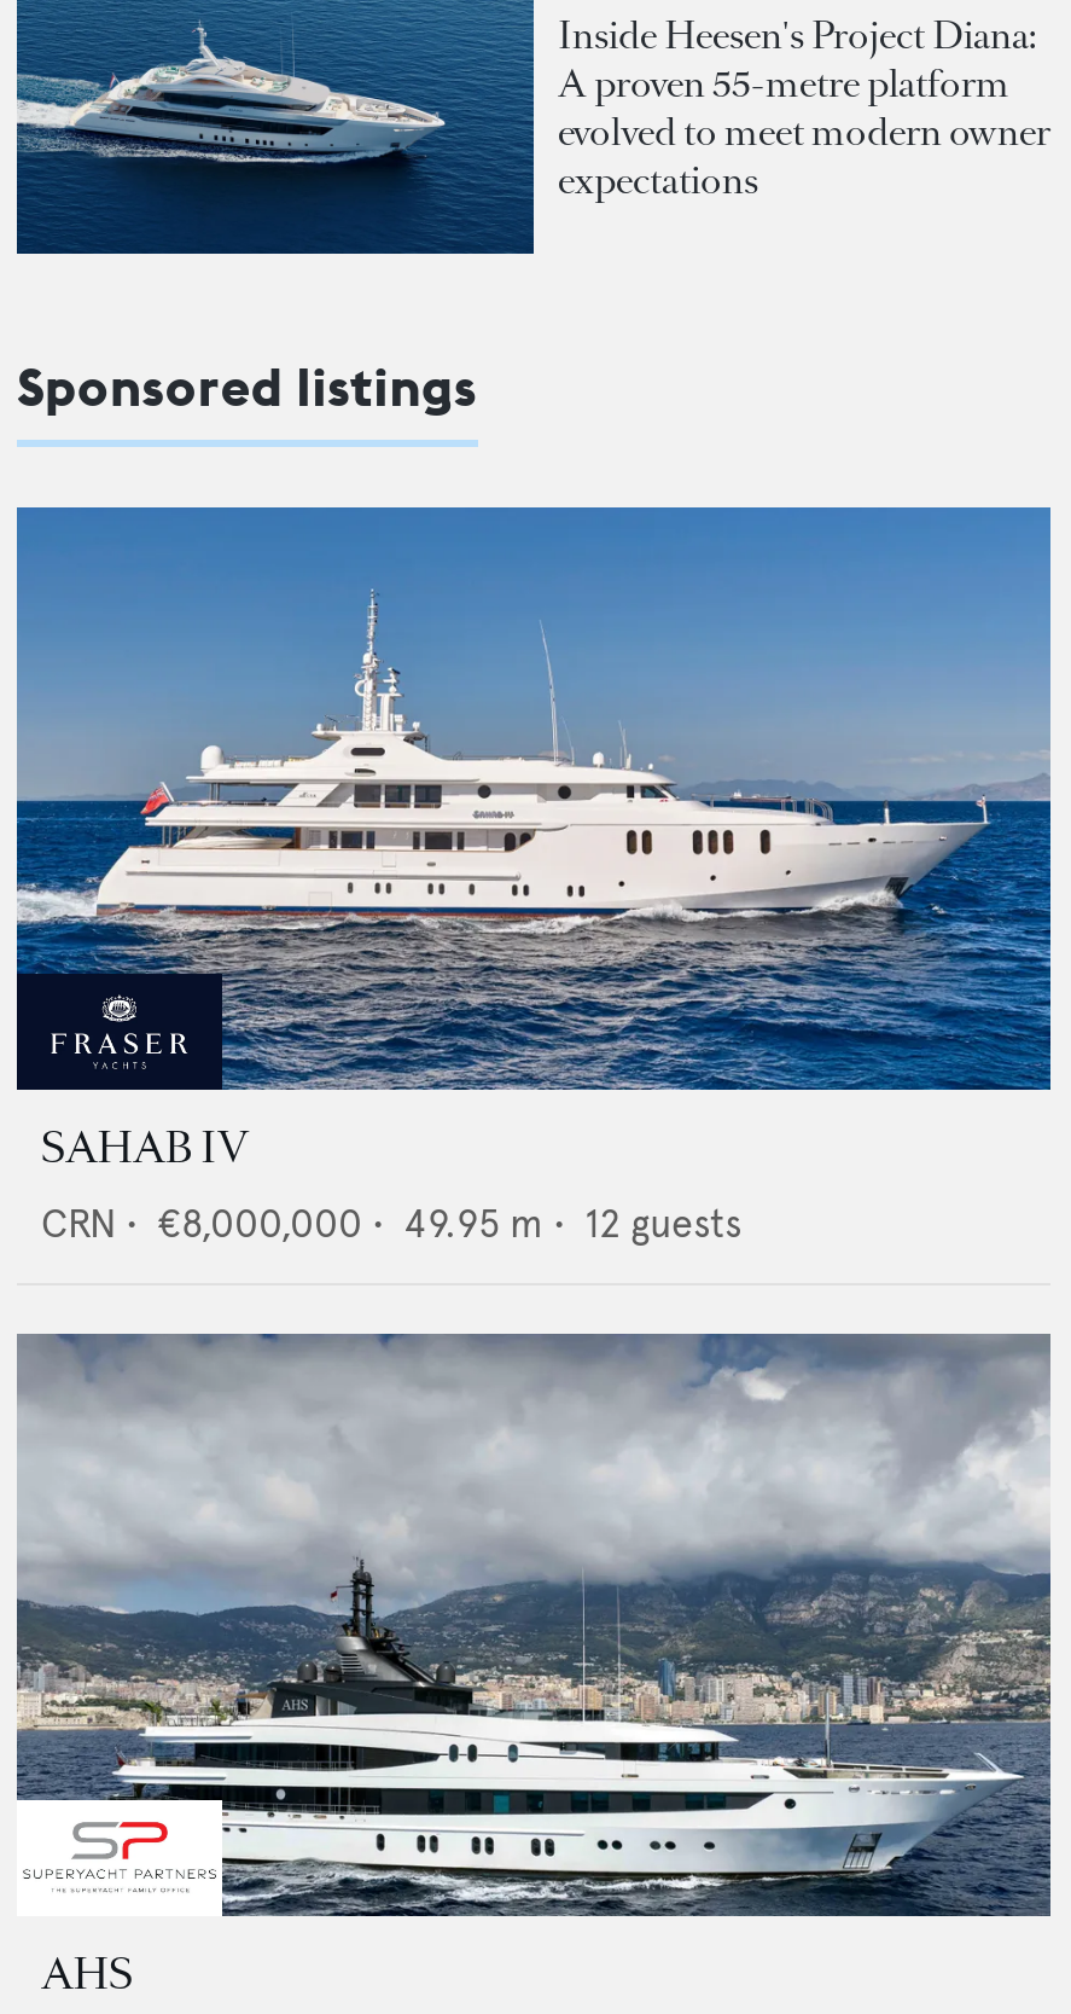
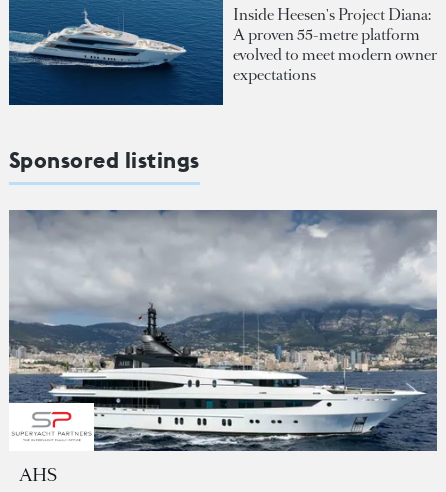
[14,507,1053,1247] [image] | SAHAB IV | CRN • €8,000,000 • 49.95 m • 12 guests -> none

